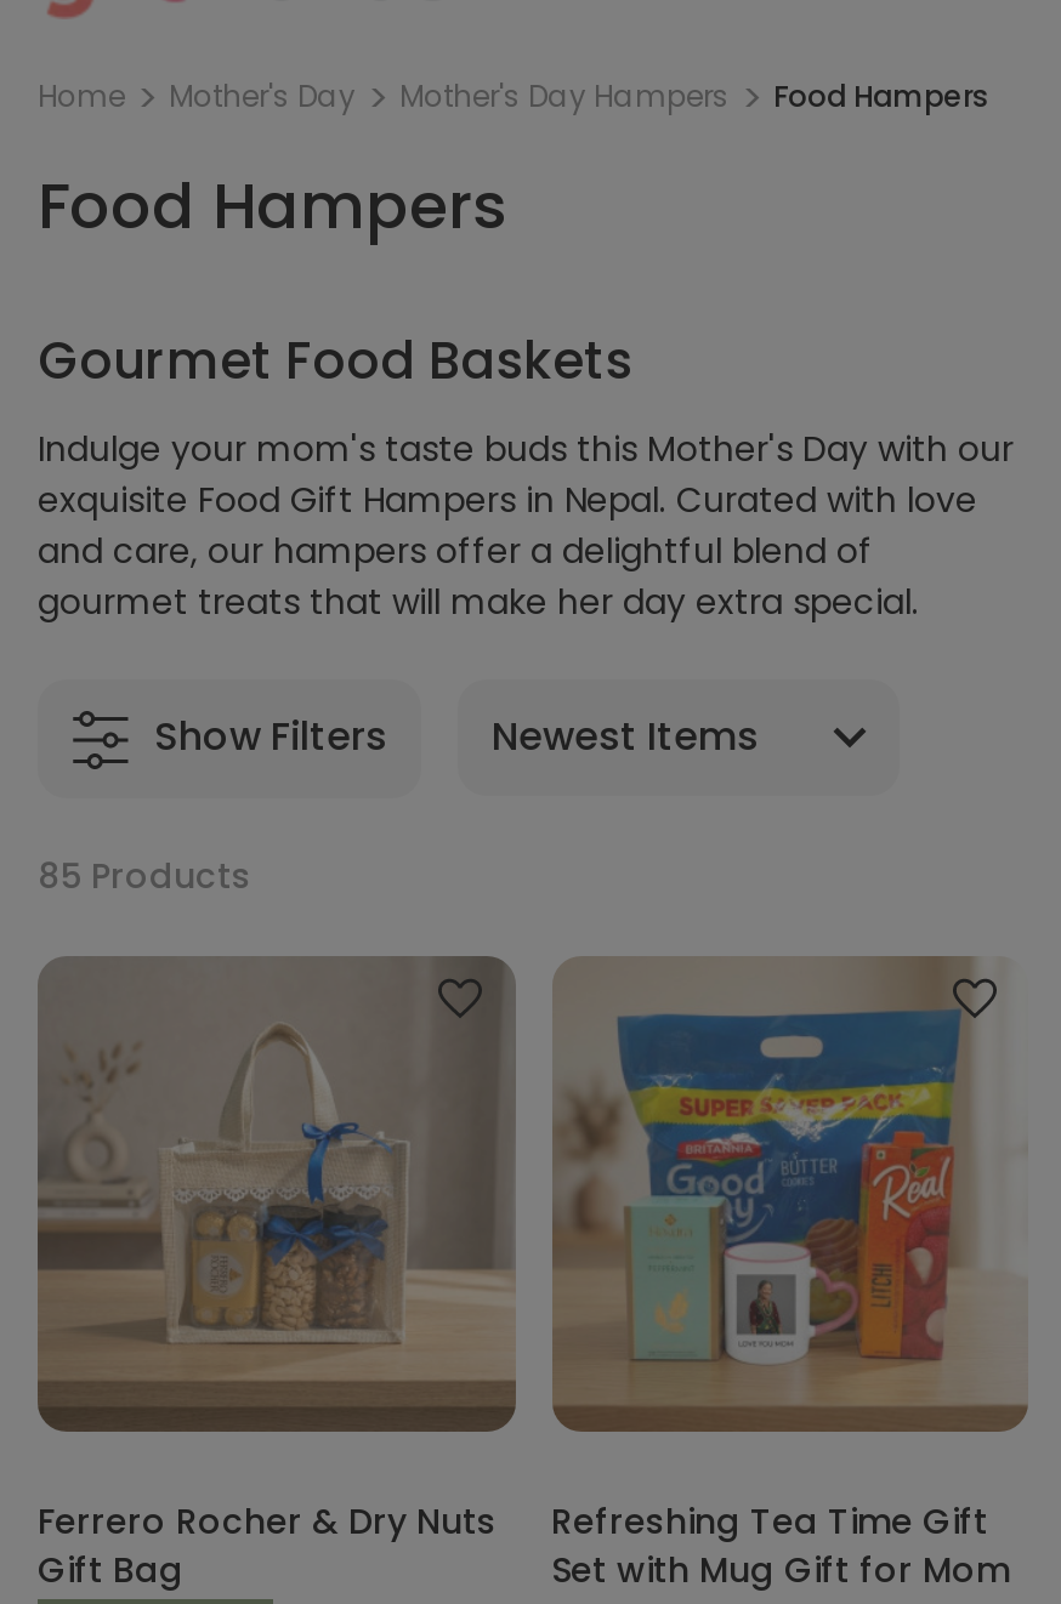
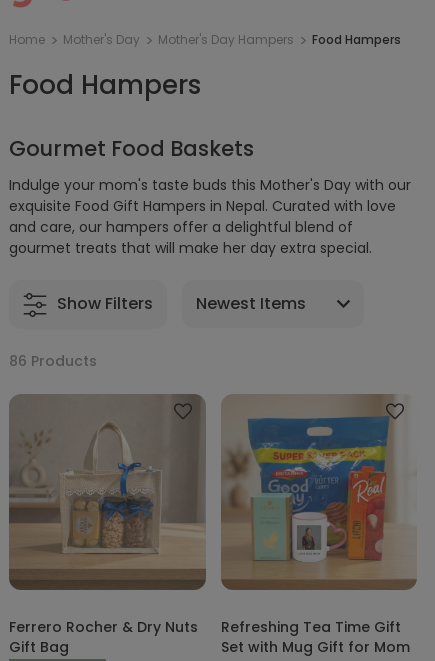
[38,852,251,900] 85 Products -> [9,351,97,371] 86 Products

